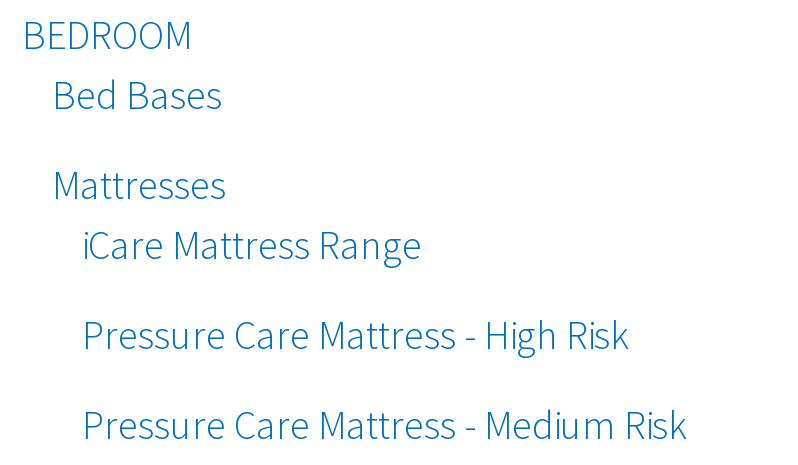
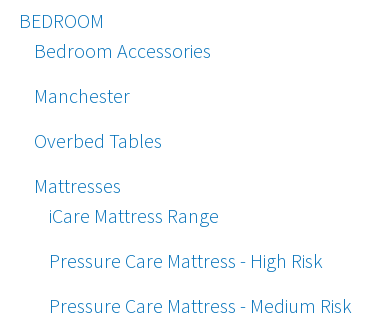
[52,69,222,119] Bed Bases -> [34,38,211,153] Bedroom Accessories | Manchester | Overbed Tables

